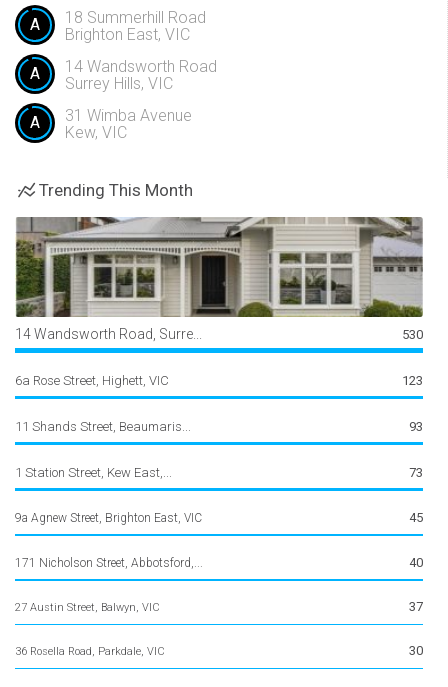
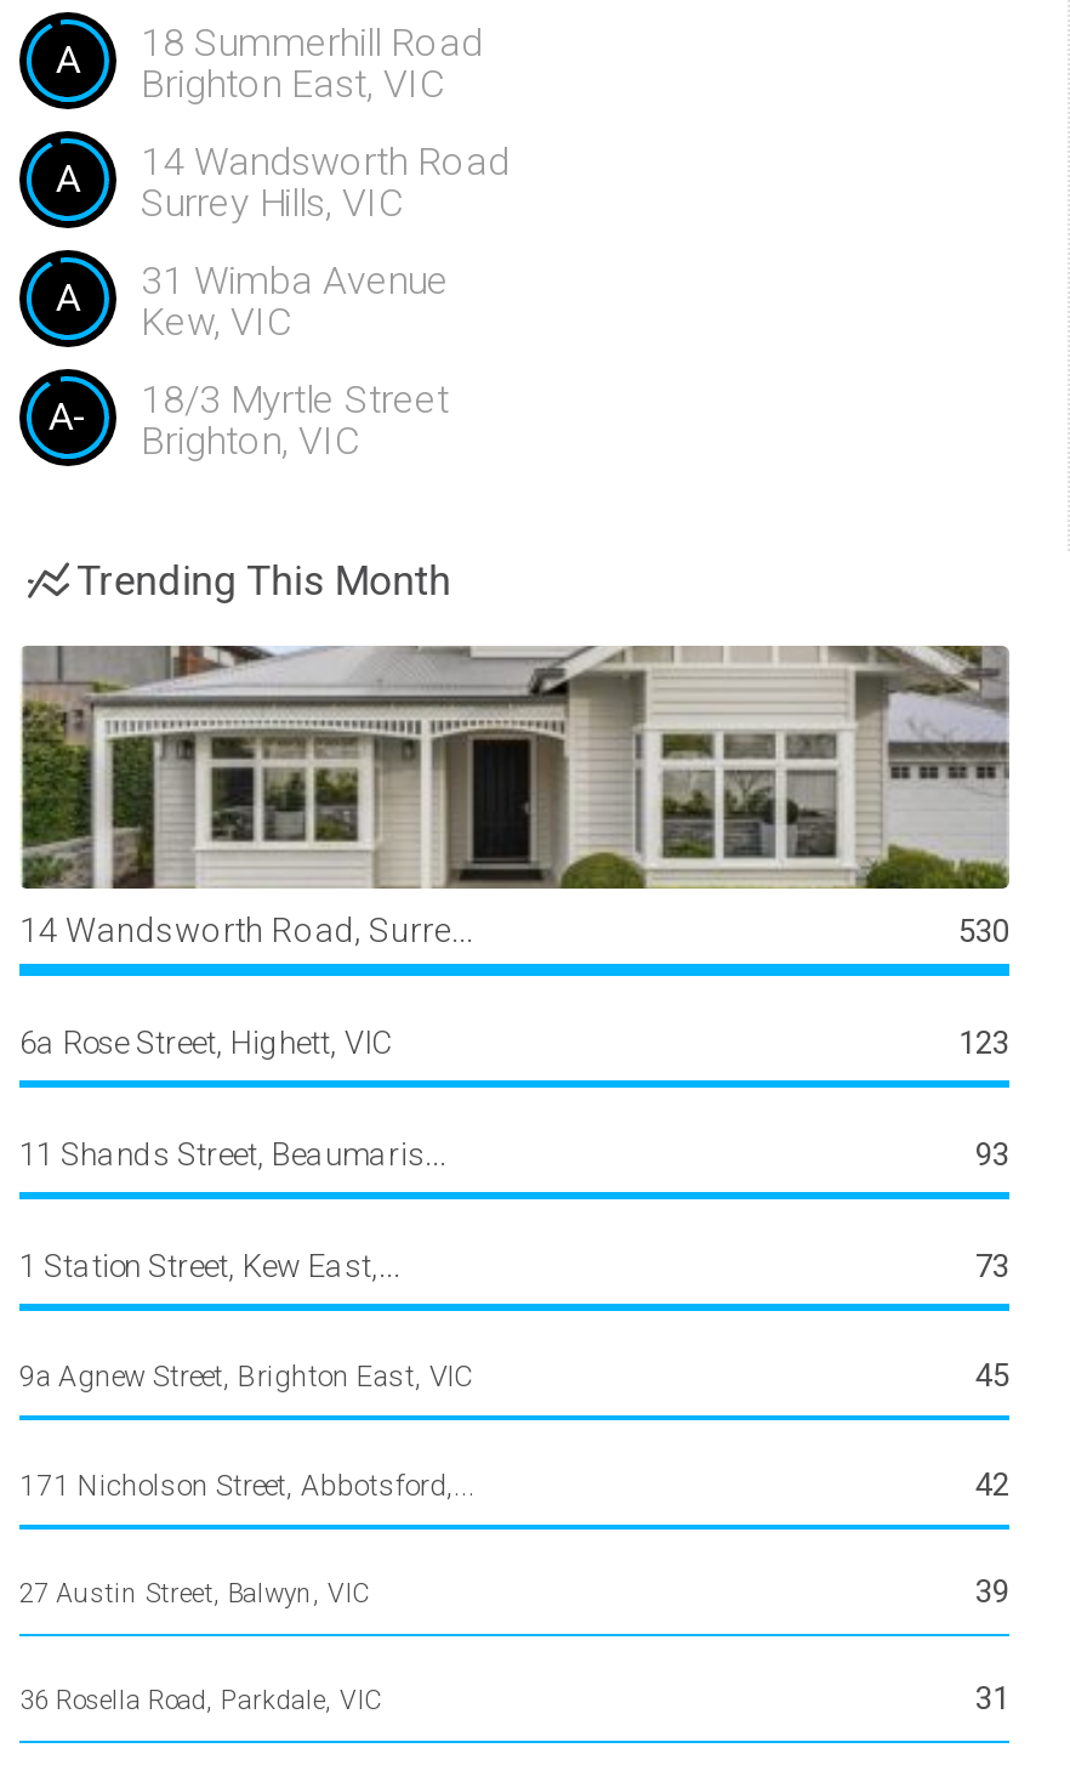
none -> [49,375,449,463] A- | 18/3 Myrtle Street | Brighton, VIC
[409,555,423,570] 40 -> [975,1465,1009,1502] 42
[409,599,423,614] 37 -> [975,1572,1009,1609] 39
[409,643,423,658] 30 -> [975,1679,1009,1715] 31

